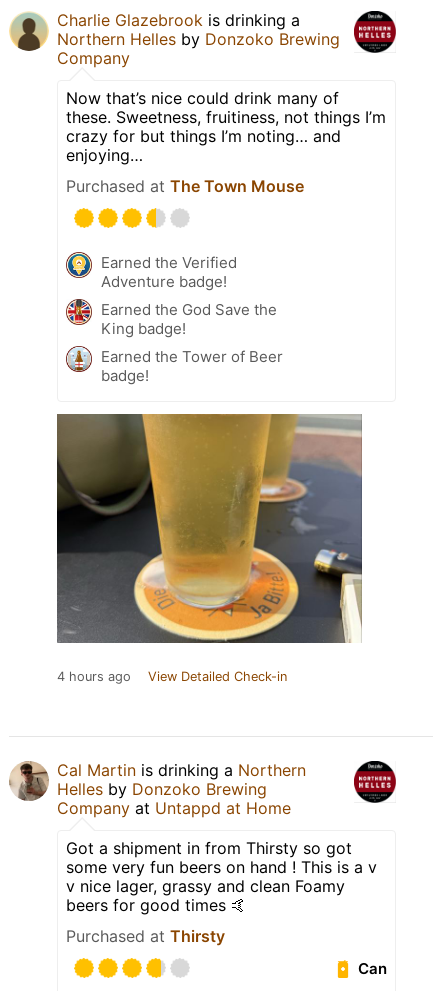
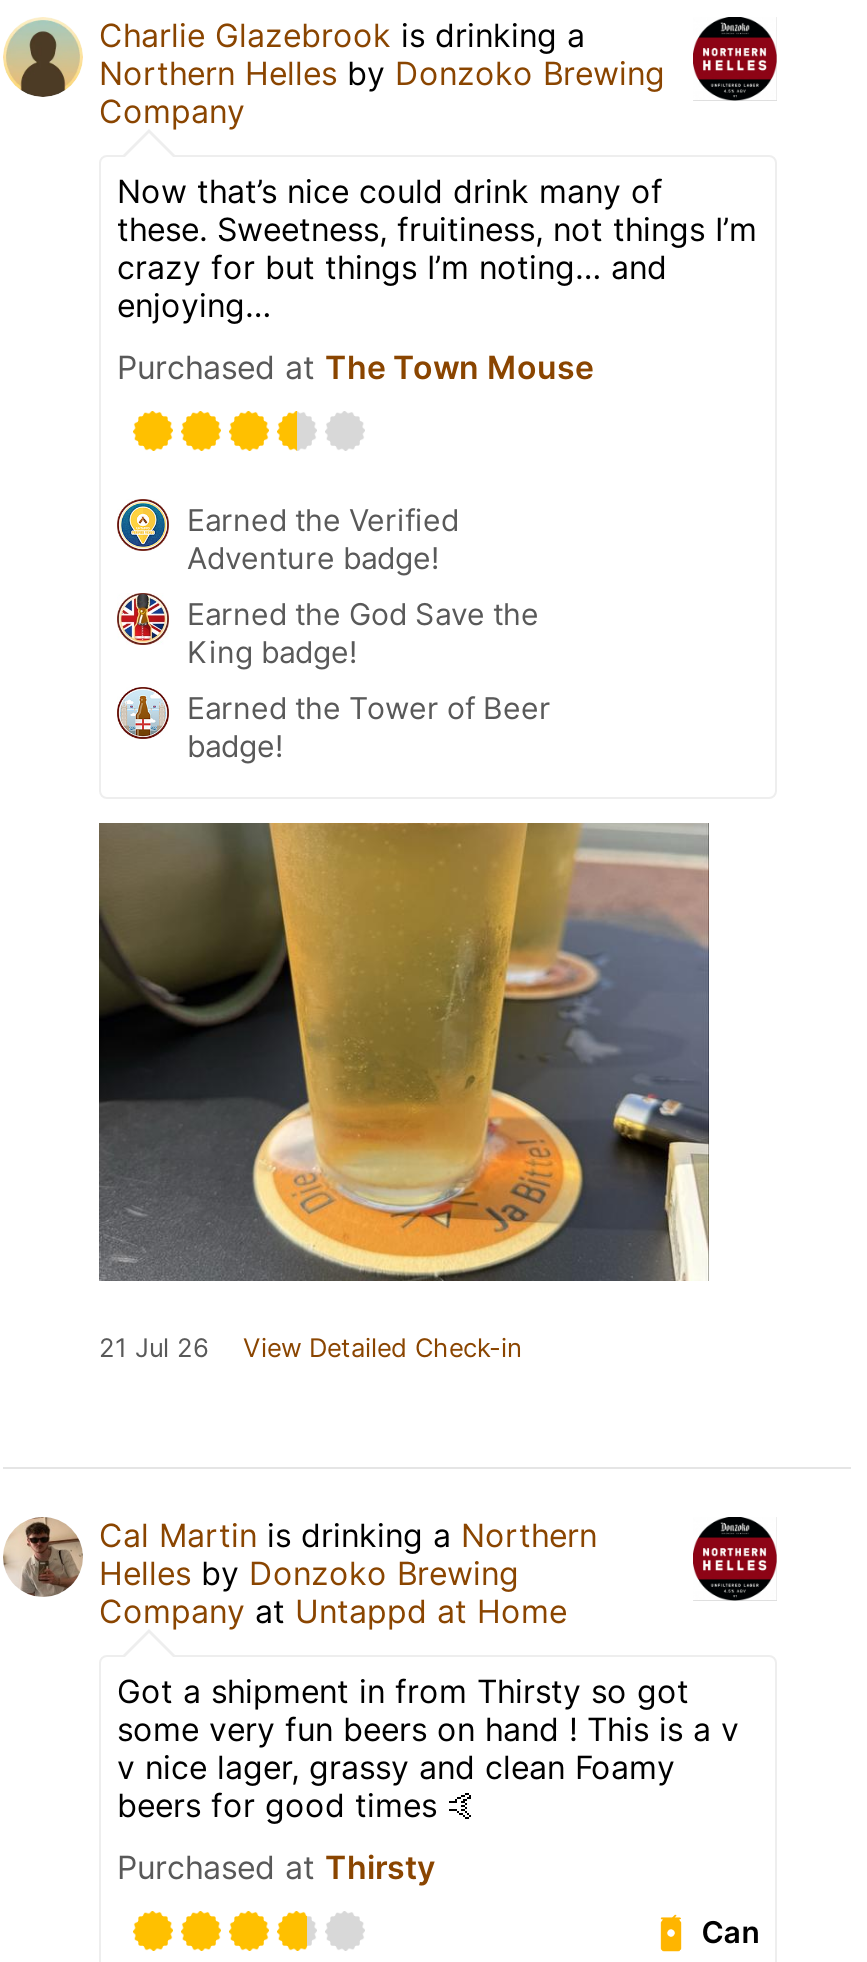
[57,669,287,684] 4 hours ago View Detailed Check-in -> [99,1334,521,1364] 21 Jul 26 View Detailed Check-in

